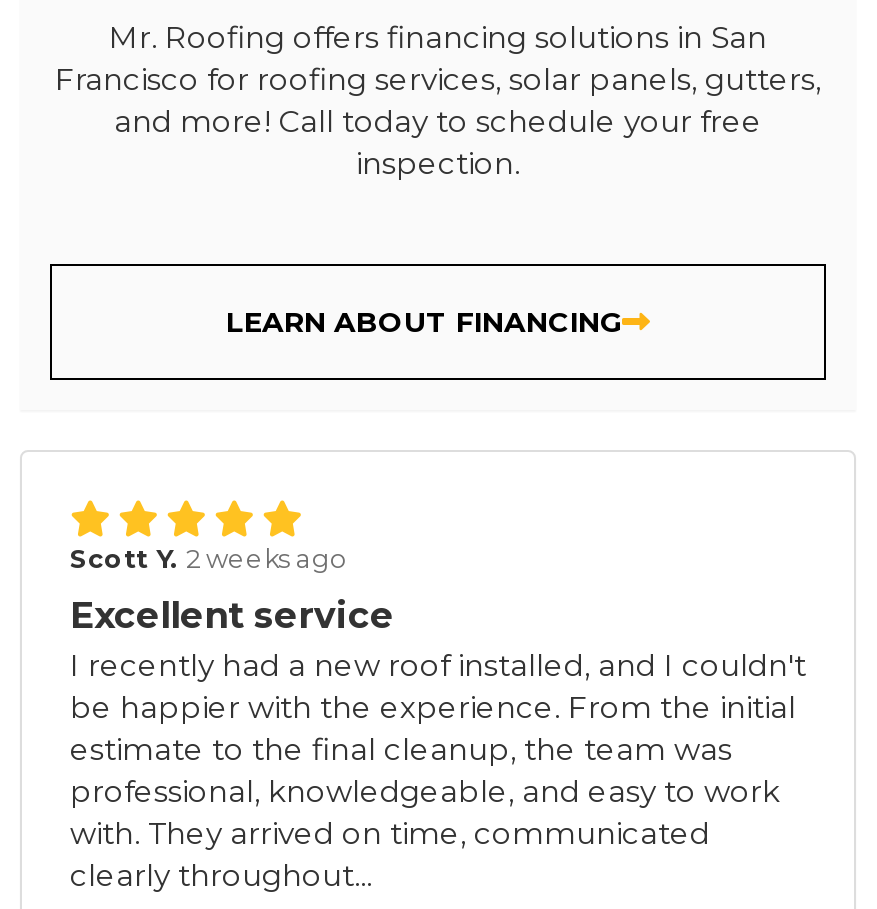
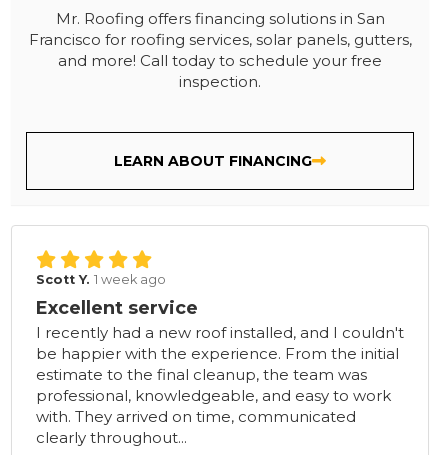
[70,544,348,574] Scott Y. 2 weeks ago -> [36,272,166,287] Scott Y. 1 week ago

